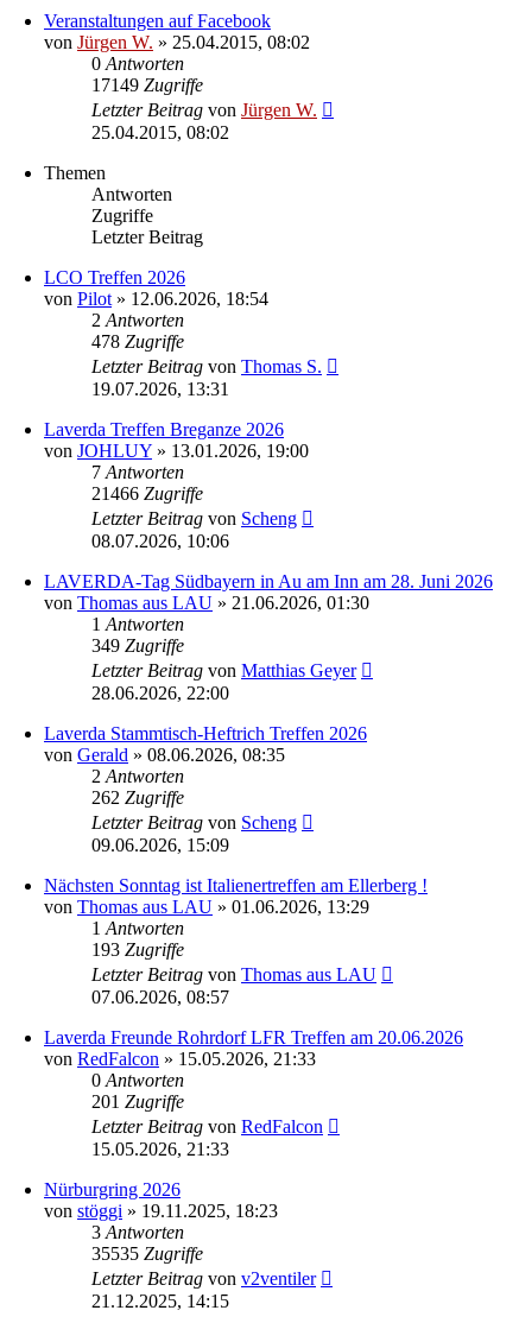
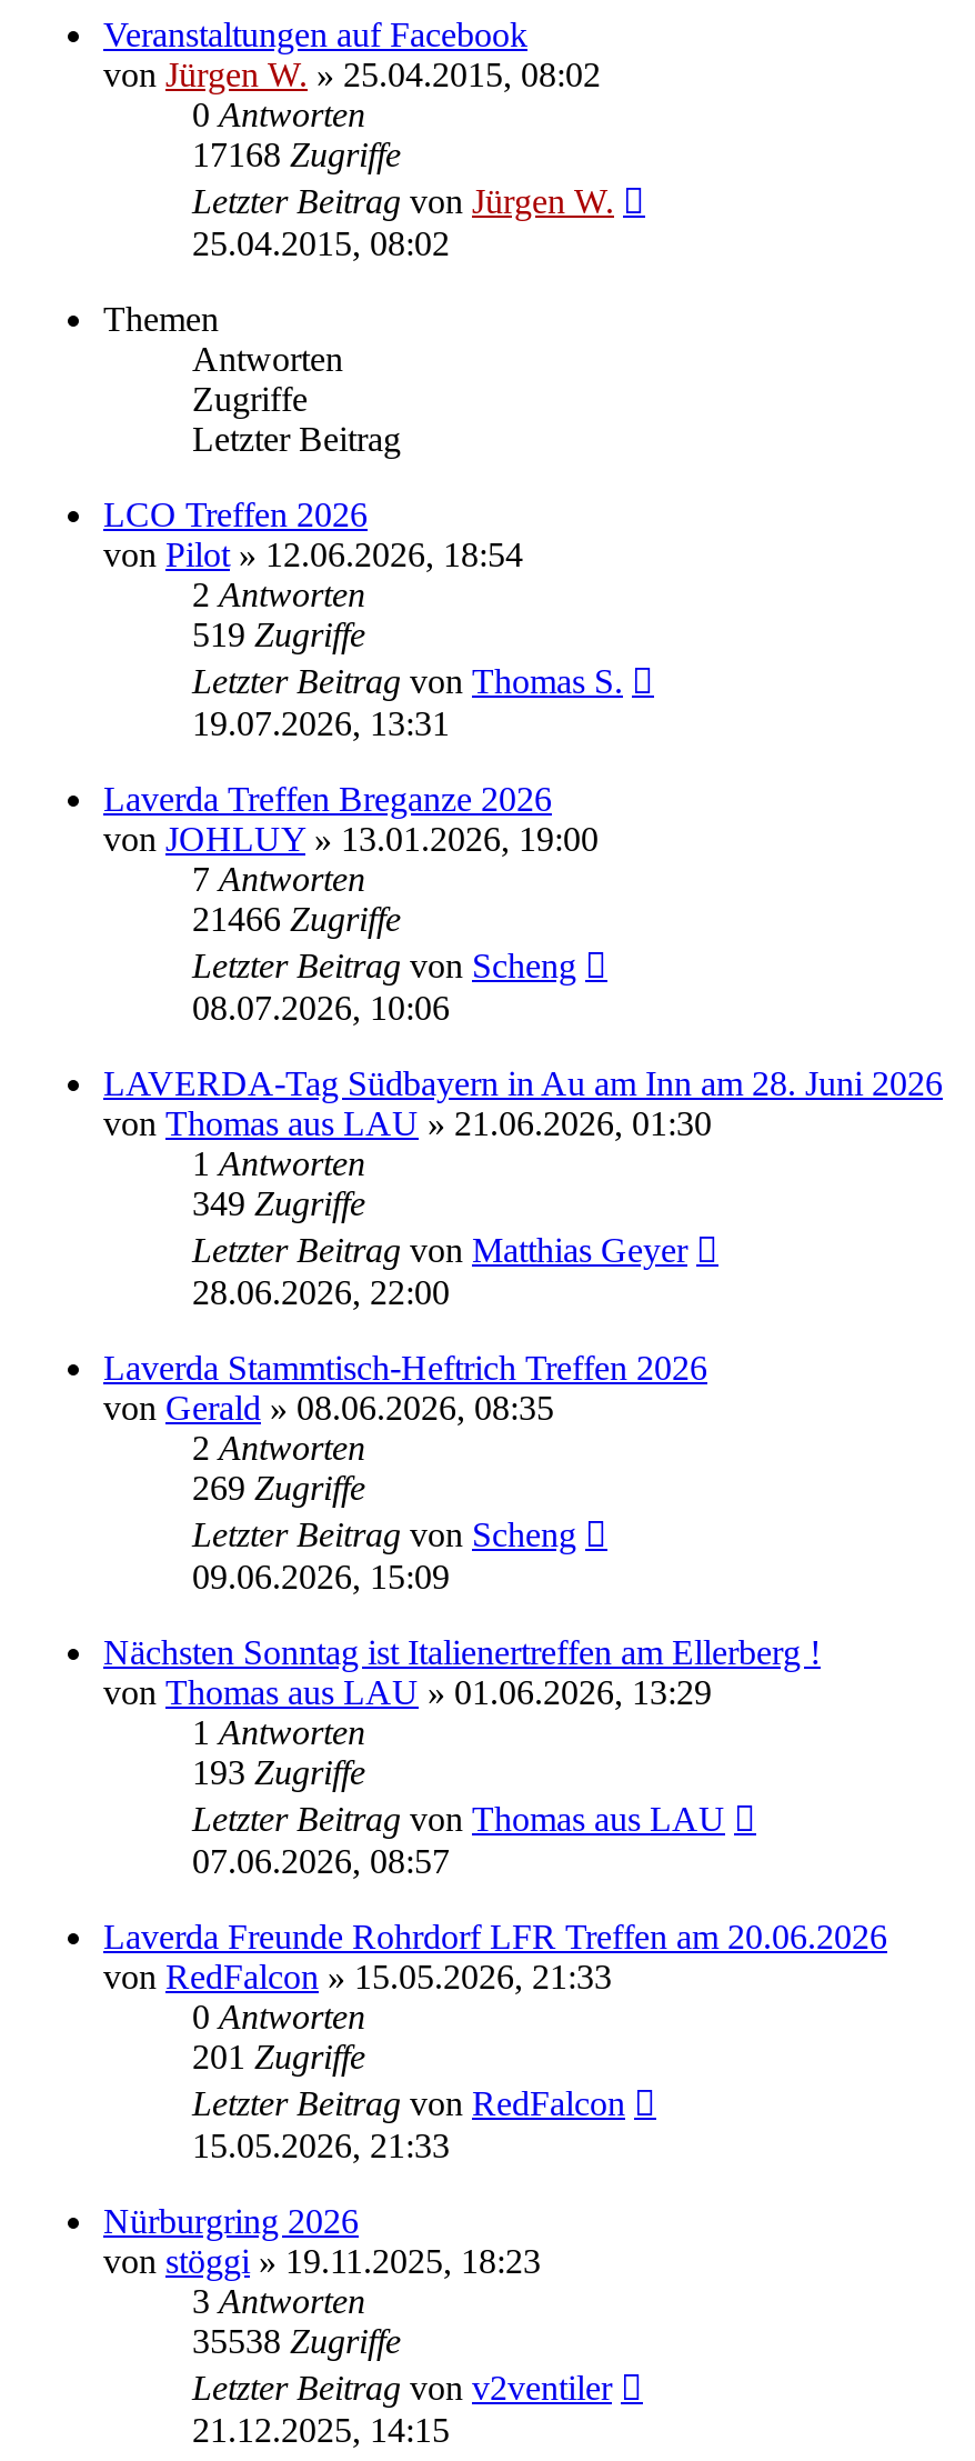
[91,75,203,95] 17149 Zugriffe -> [192,136,401,174] 17168 Zugriffe
[91,332,184,352] 478 Zugriffe -> [192,616,365,654] 519 Zugriffe
[91,788,184,808] 262 Zugriffe -> [192,1469,365,1507] 269 Zugriffe
[91,1244,203,1264] 35535 Zugriffe -> [192,2323,401,2361] 35538 Zugriffe

